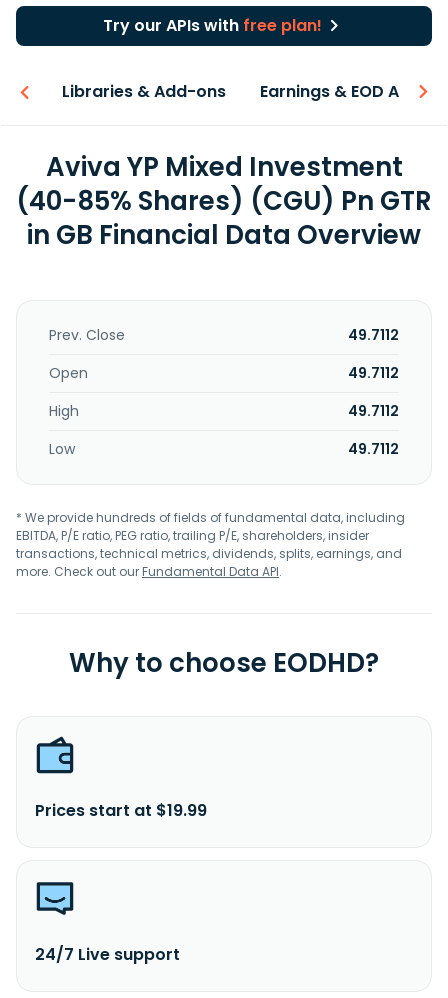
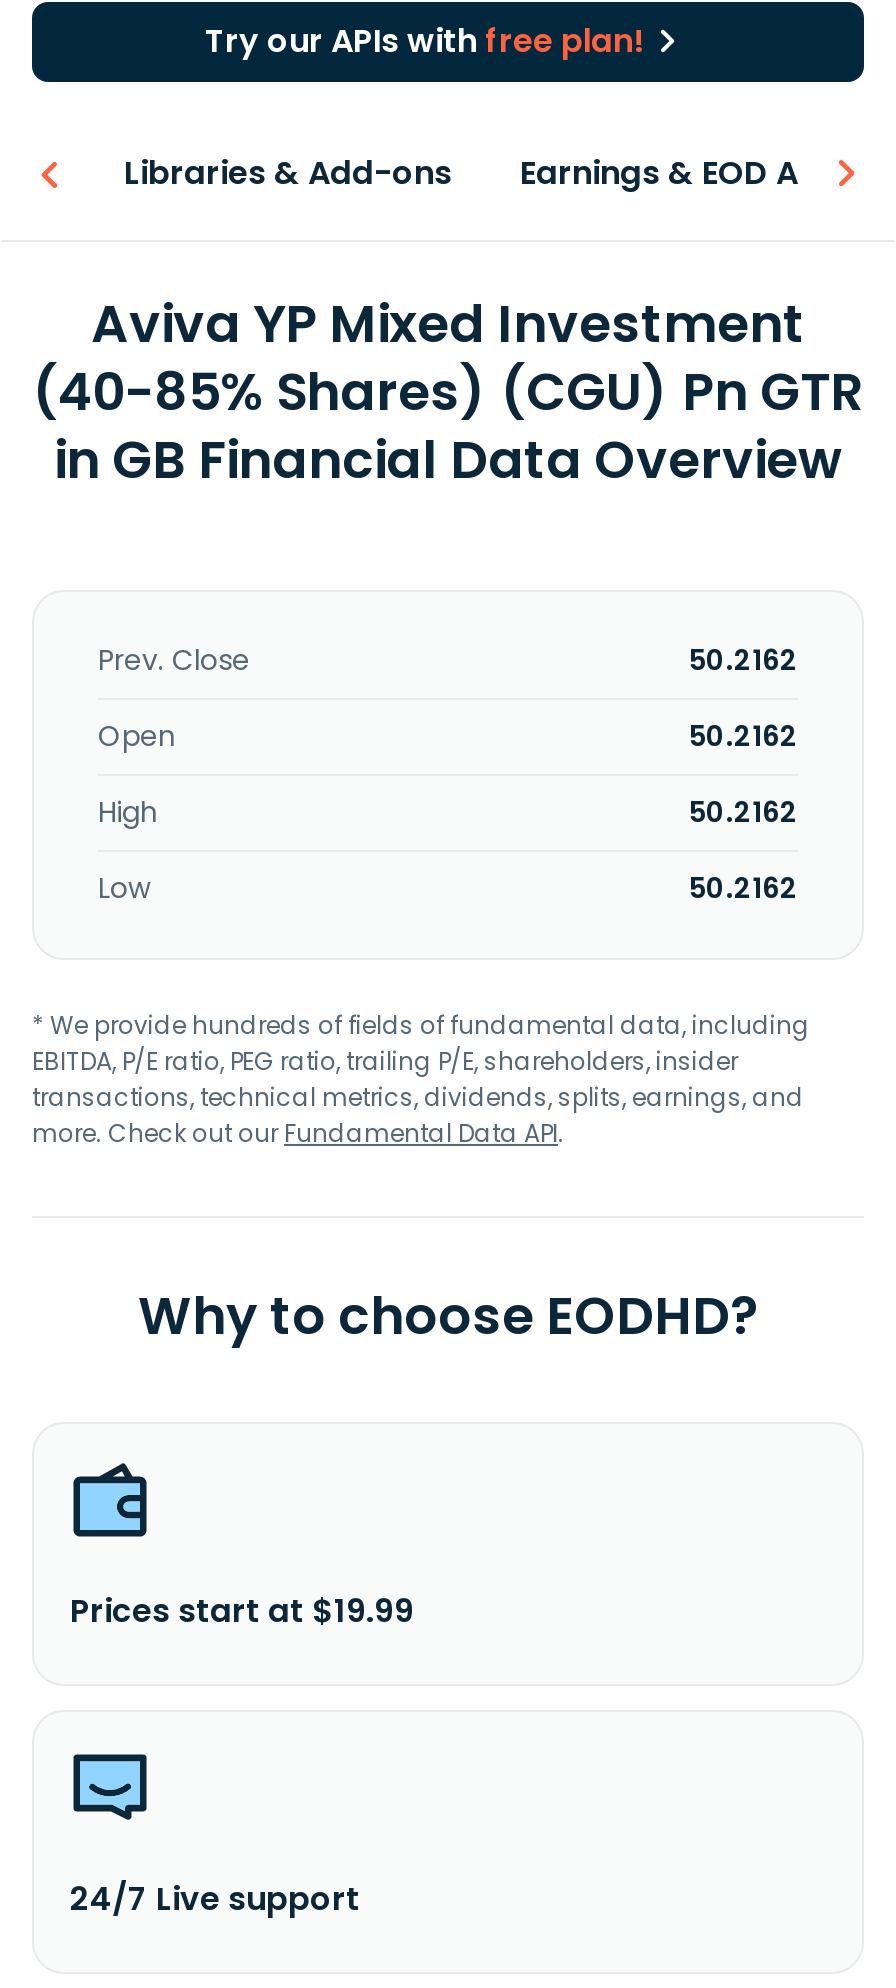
[348,325,399,345] 49.7112 -> [688,640,798,680] 50.2162
[348,363,399,383] 49.7112 -> [688,716,798,756] 50.2162
[348,401,399,421] 49.7112 -> [688,792,798,832] 50.2162
[348,439,399,459] 49.7112 -> [688,868,798,908] 50.2162

